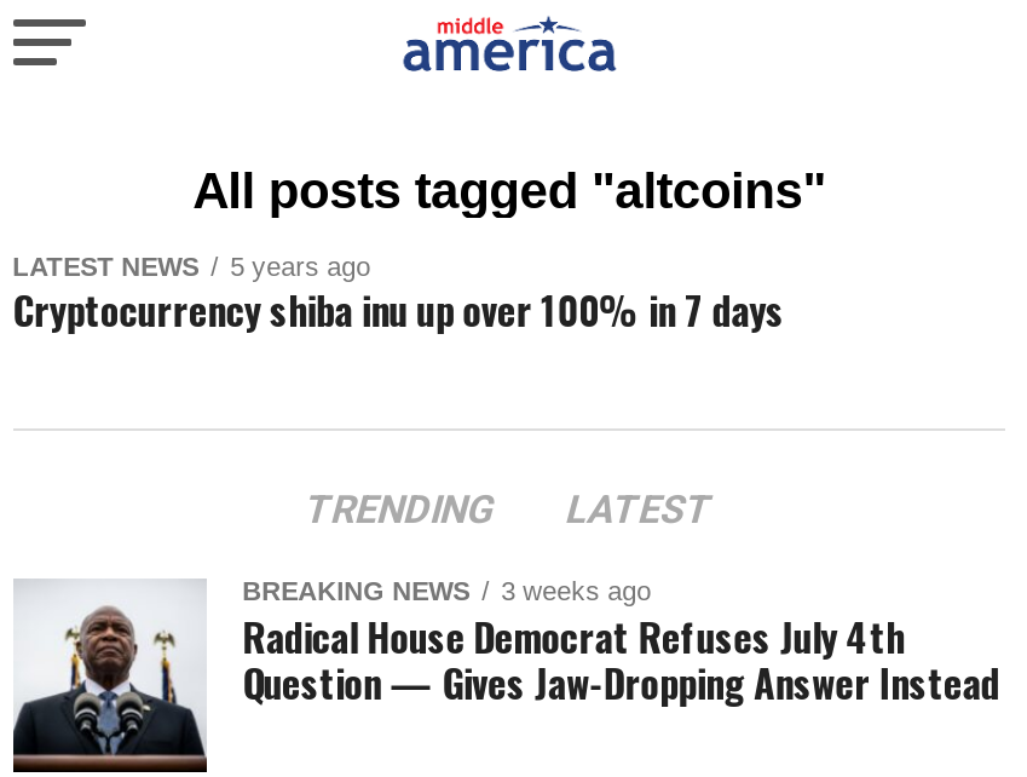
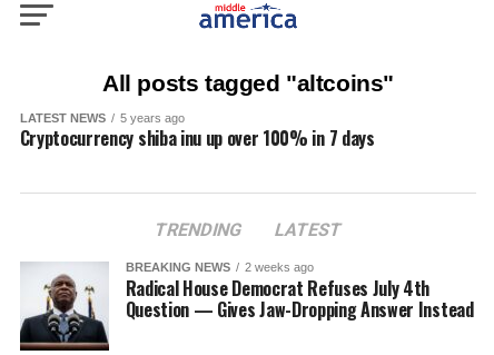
[242,576,651,605] BREAKING NEWS 3 weeks ago -> [125,260,313,274] BREAKING NEWS 2 weeks ago

